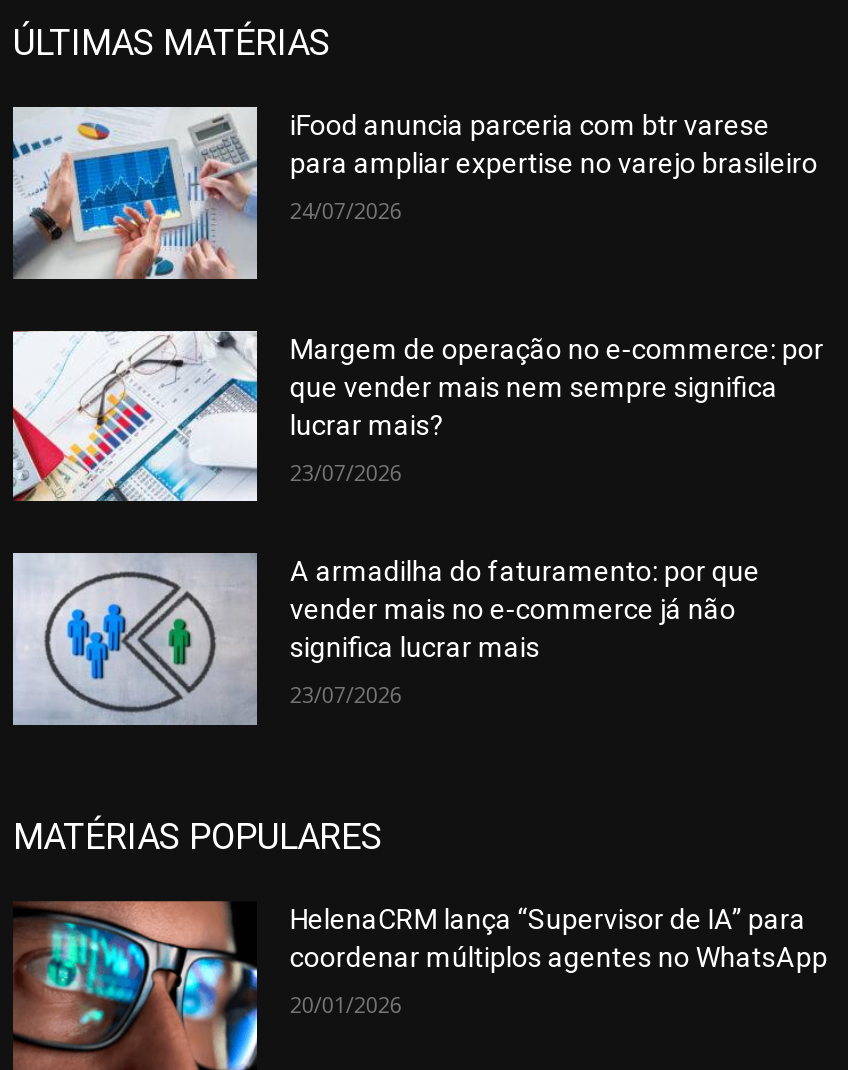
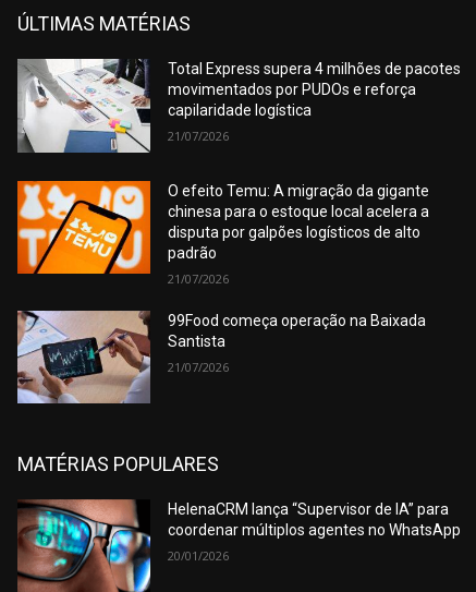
[13,105,818,281] [image] | iFood anuncia parceria com btr varese | para ampliar expertise no varejo brasileiro -> [17,59,461,154] [image] | Total Express supera 4 milhões de pacotes | movimentados por PUDOs e reforça | capilaridade logística
[290,195,402,225] 24/07/2026 -> [168,128,229,144] 21/07/2026
[11,329,824,503] [image] | Margem de operação no e-commerce: por | que vender mais nem sempre significa | lucrar mais? -> [16,180,430,275] [image] | O efeito Temu: A migração da gigante | chinesa para o estoque local acelera a | disputa por galpões logísticos de alto | padrão
[290,457,402,487] 23/07/2026 -> [168,270,229,287] 21/07/2026
[11,551,760,725] [image] | A armadilha do faturamento: por que | vender mais no e-commerce já não | significa lucrar mais -> [16,310,426,404] [image] | 99Food começa operação na Baixada | Santista
[290,680,402,710] 23/07/2026 -> [168,358,229,375] 21/07/2026

